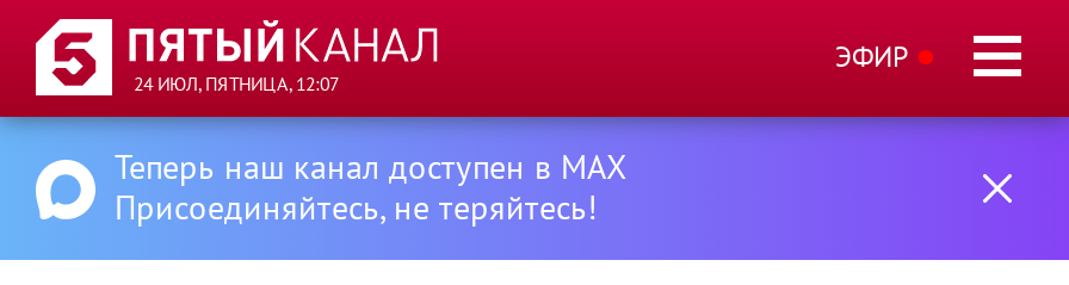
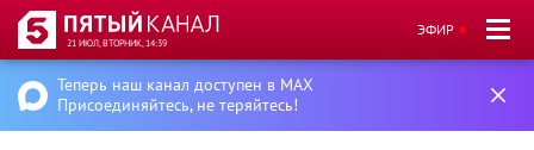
[134,72,339,95] 24 ИЮЛ, ПЯТНИЦА, 12:07 -> [67,37,167,49] 21 ИЮЛ, ВТОРНИК, 14:39

